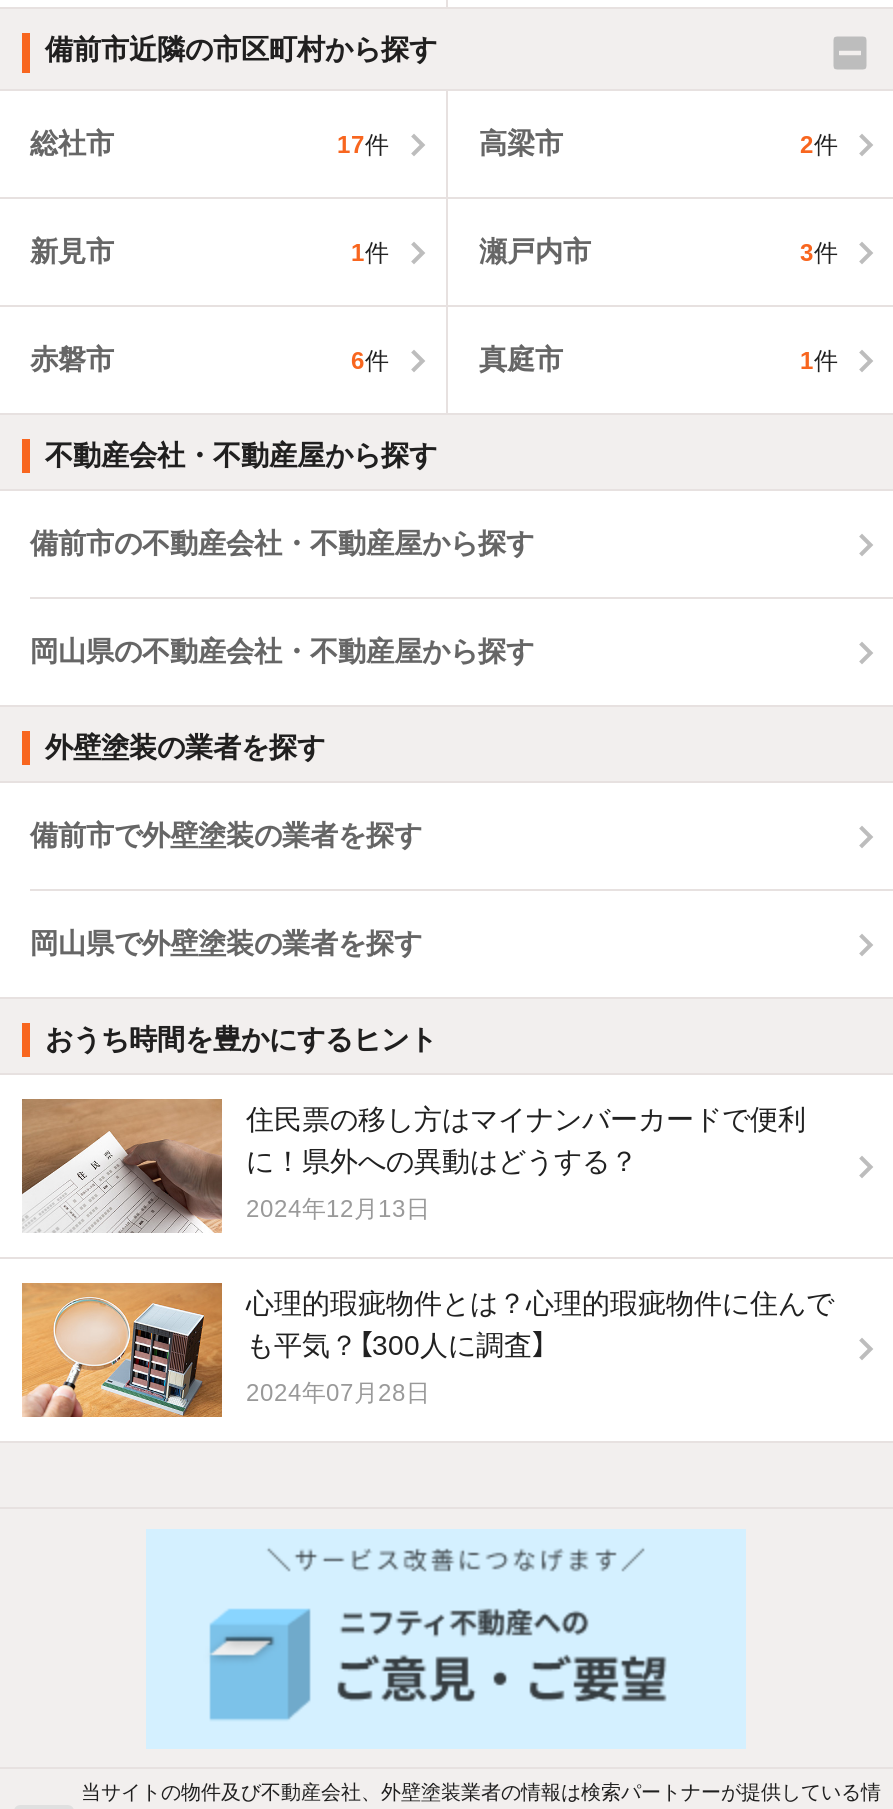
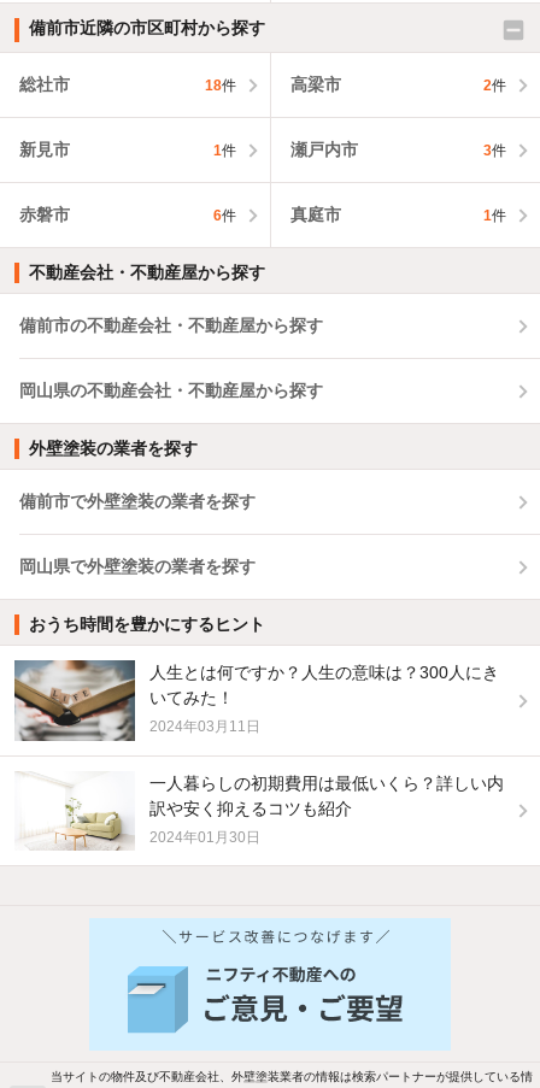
[337,130,389,158] 17件 -> [204,77,236,94] 18件
[20,1097,806,1235] [image] | 住民票の移し方はマイナンバーカードで便利 | に！県外への異動はどうする？ -> [13,659,499,742] [image] | 人生とは何ですか？人生の意味は？300人にき | いてみた！
[246,1195,430,1223] 2024年12月13日 -> [149,718,260,735] 2024年03月11日
[20,1281,834,1419] [image] | 心理的瑕疵物件とは？心理的瑕疵物件に住んで | も平気？【300人に調査】 -> [14,771,504,852] [image] | 一人暮らしの初期費用は最低いくら？詳しい内 | 訳や安く抑えるコツも紹介
[246,1379,430,1407] 2024年07月28日 -> [149,829,260,846] 2024年01月30日

